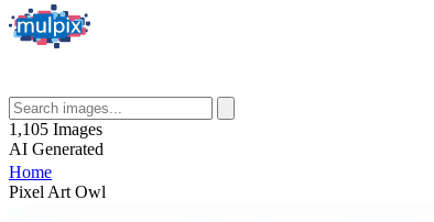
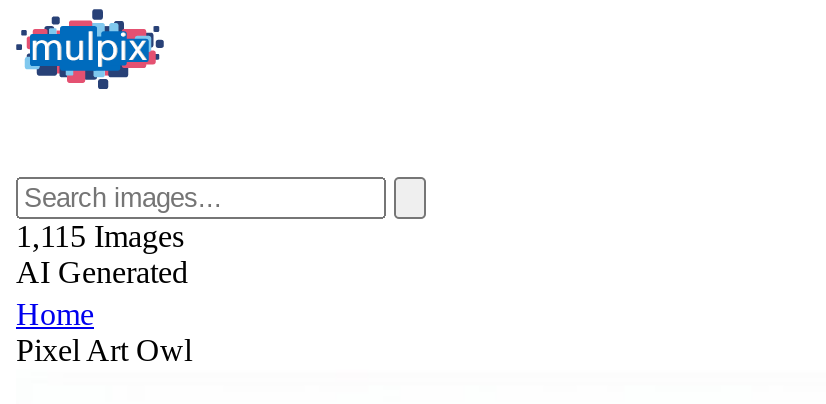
[9,120,102,138] 1,105 Images -> [16,219,184,253] 1,115 Images

